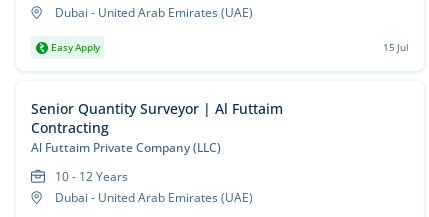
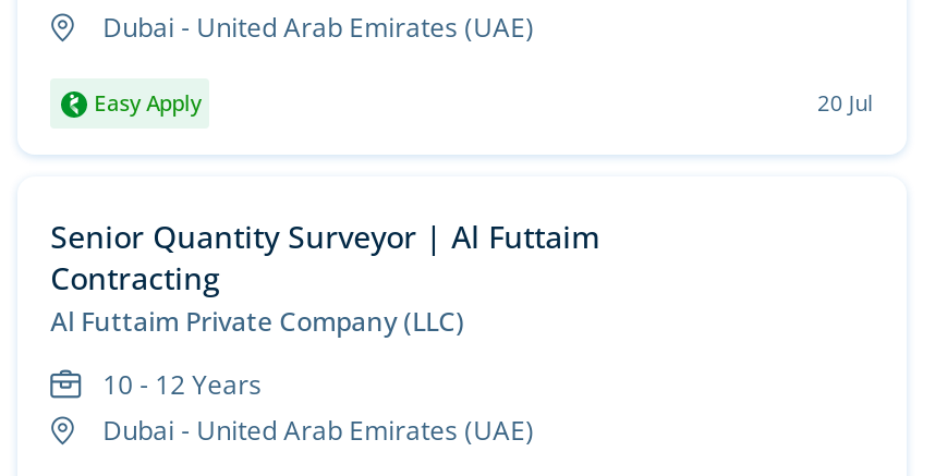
[383,40,409,54] 15 Jul -> [817,86,874,117] 20 Jul

